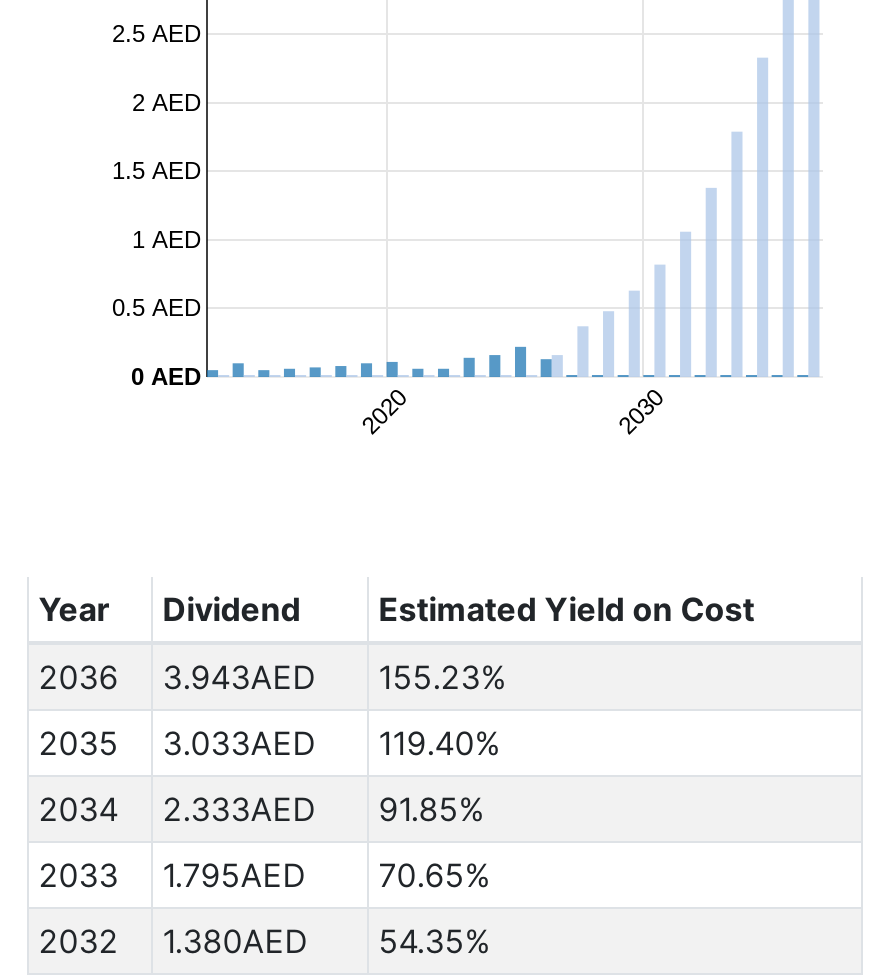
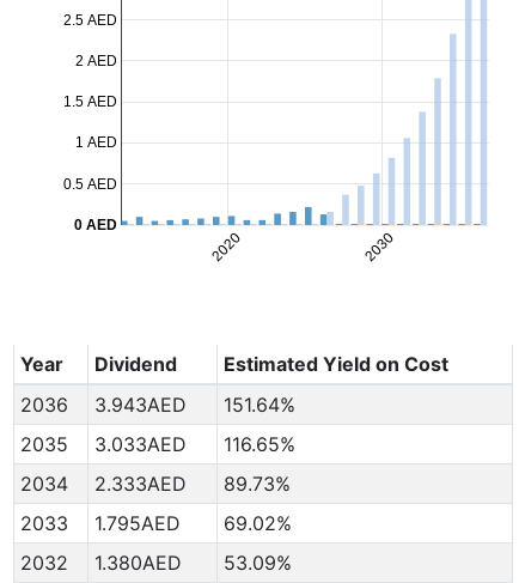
[39,657,507,697] 2036 3.943AED 155.23% -> [20,393,295,417] 2036 3.943AED 151.64%
[39,723,501,763] 2035 3.033AED 119.40% -> [20,432,295,456] 2035 3.033AED 116.65%
[39,789,485,829] 2034 2.333AED 91.85% -> [20,472,290,496] 2034 2.333AED 89.73%
[39,855,491,895] 2033 1.795AED 70.65% -> [20,511,292,535] 2033 1.795AED 69.02%
[39,921,491,961] 2032 1.380AED 54.35% -> [20,551,292,575] 2032 1.380AED 53.09%

